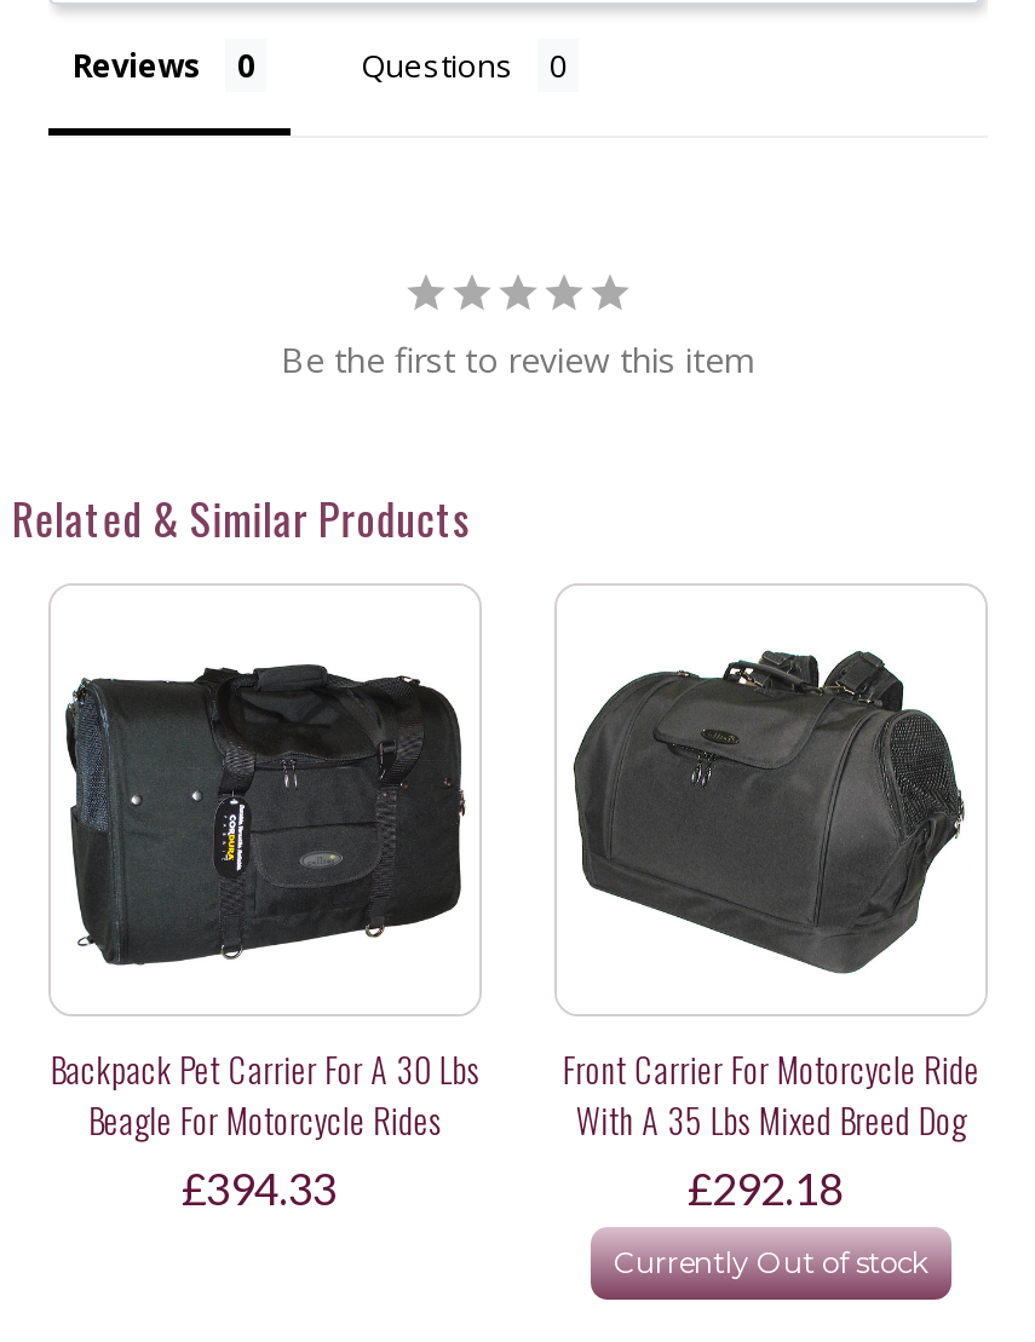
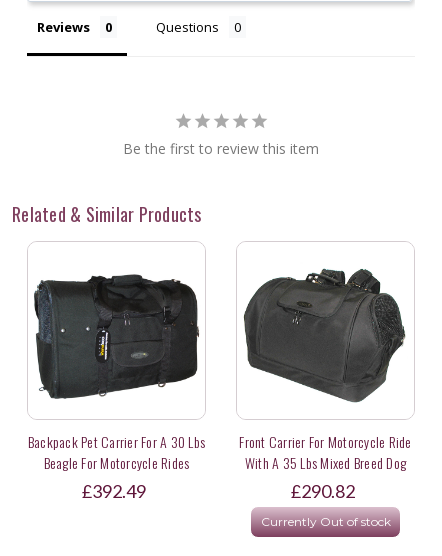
[182,1161,337,1214] £394.33 -> [82,480,146,502] £392.49
[688,1161,843,1214] £292.18 -> [291,480,355,502] £290.82

